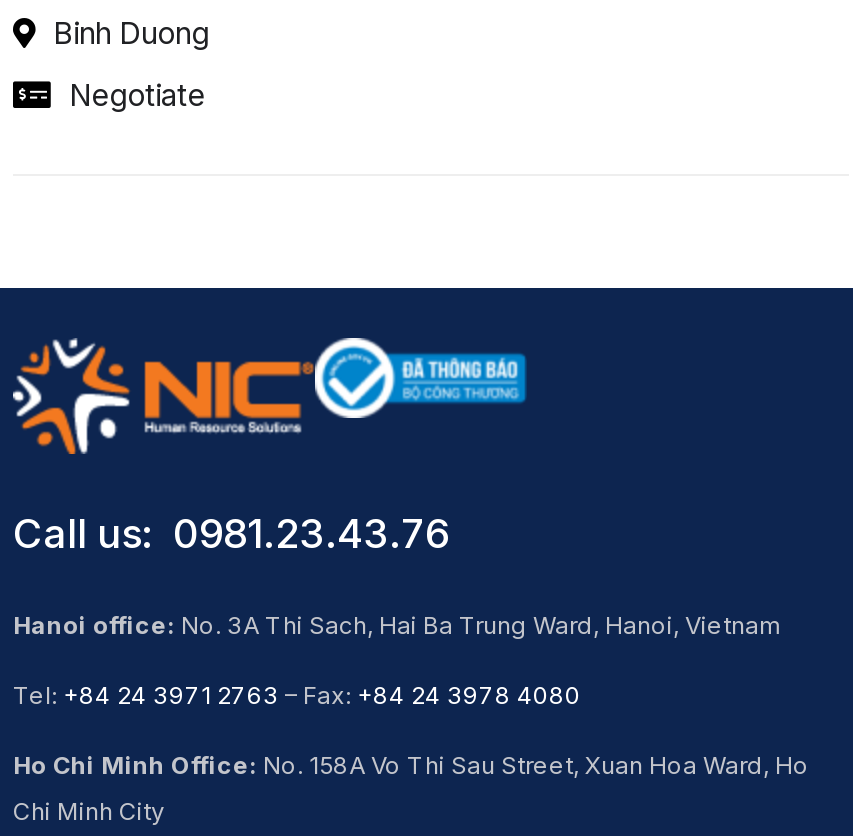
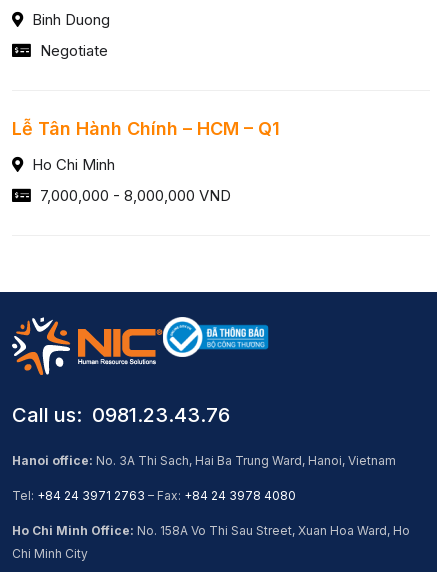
none -> [12,118,280,205] Lễ Tân Hành Chính – HCM – Q1 | Ho Chi Minh | 7,000,000 - 8,000,000 VND

